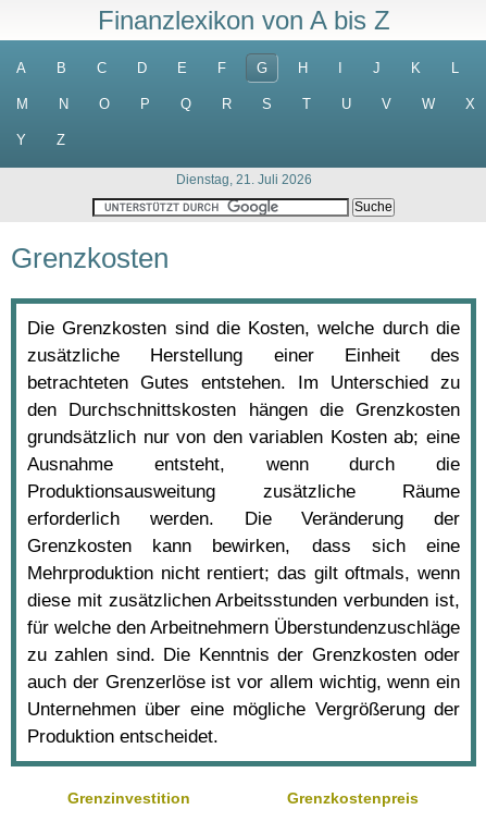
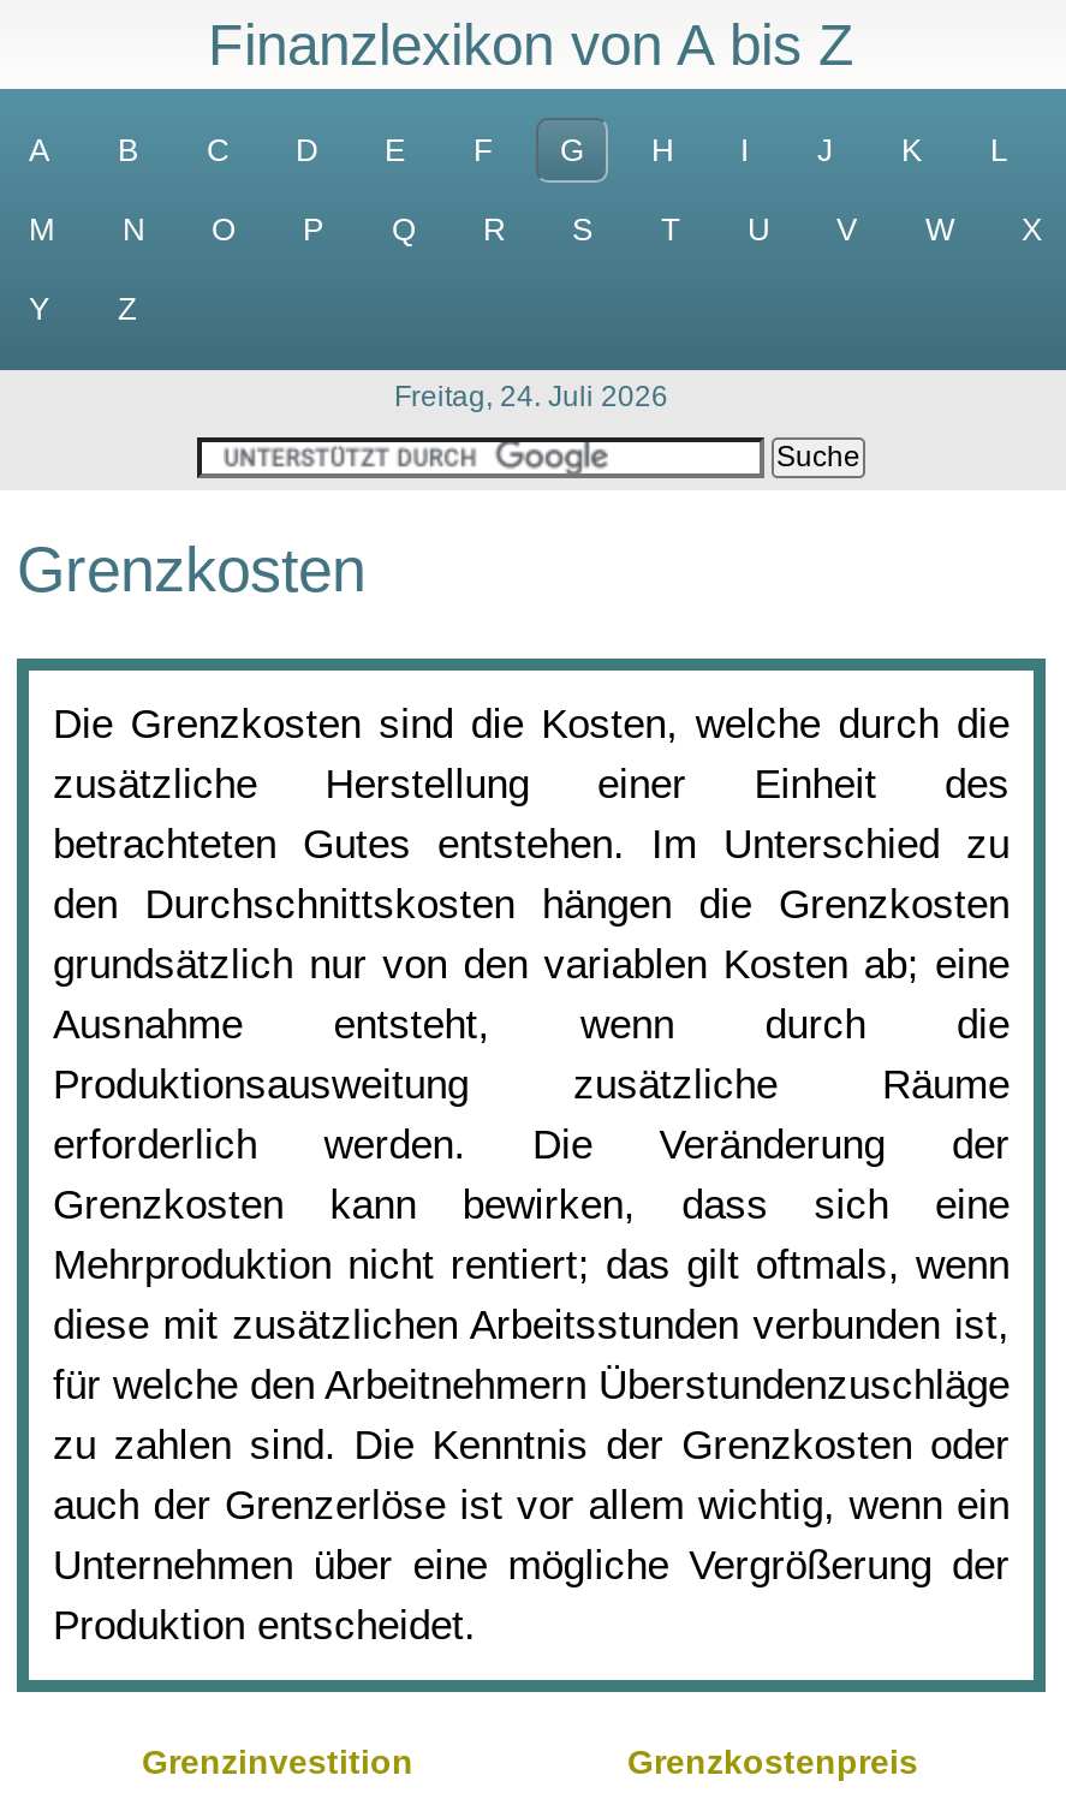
[176,172,311,187] Dienstag, 21. Juli 2026 -> [394,380,668,413] Freitag, 24. Juli 2026

